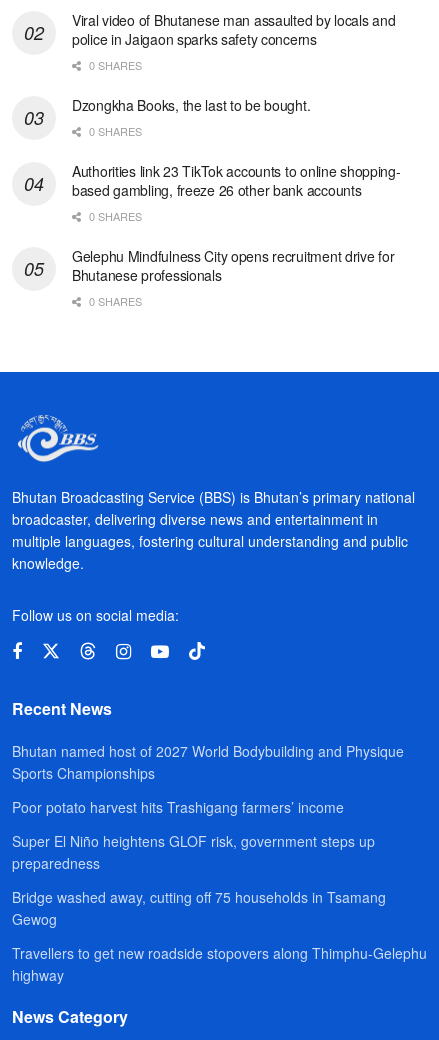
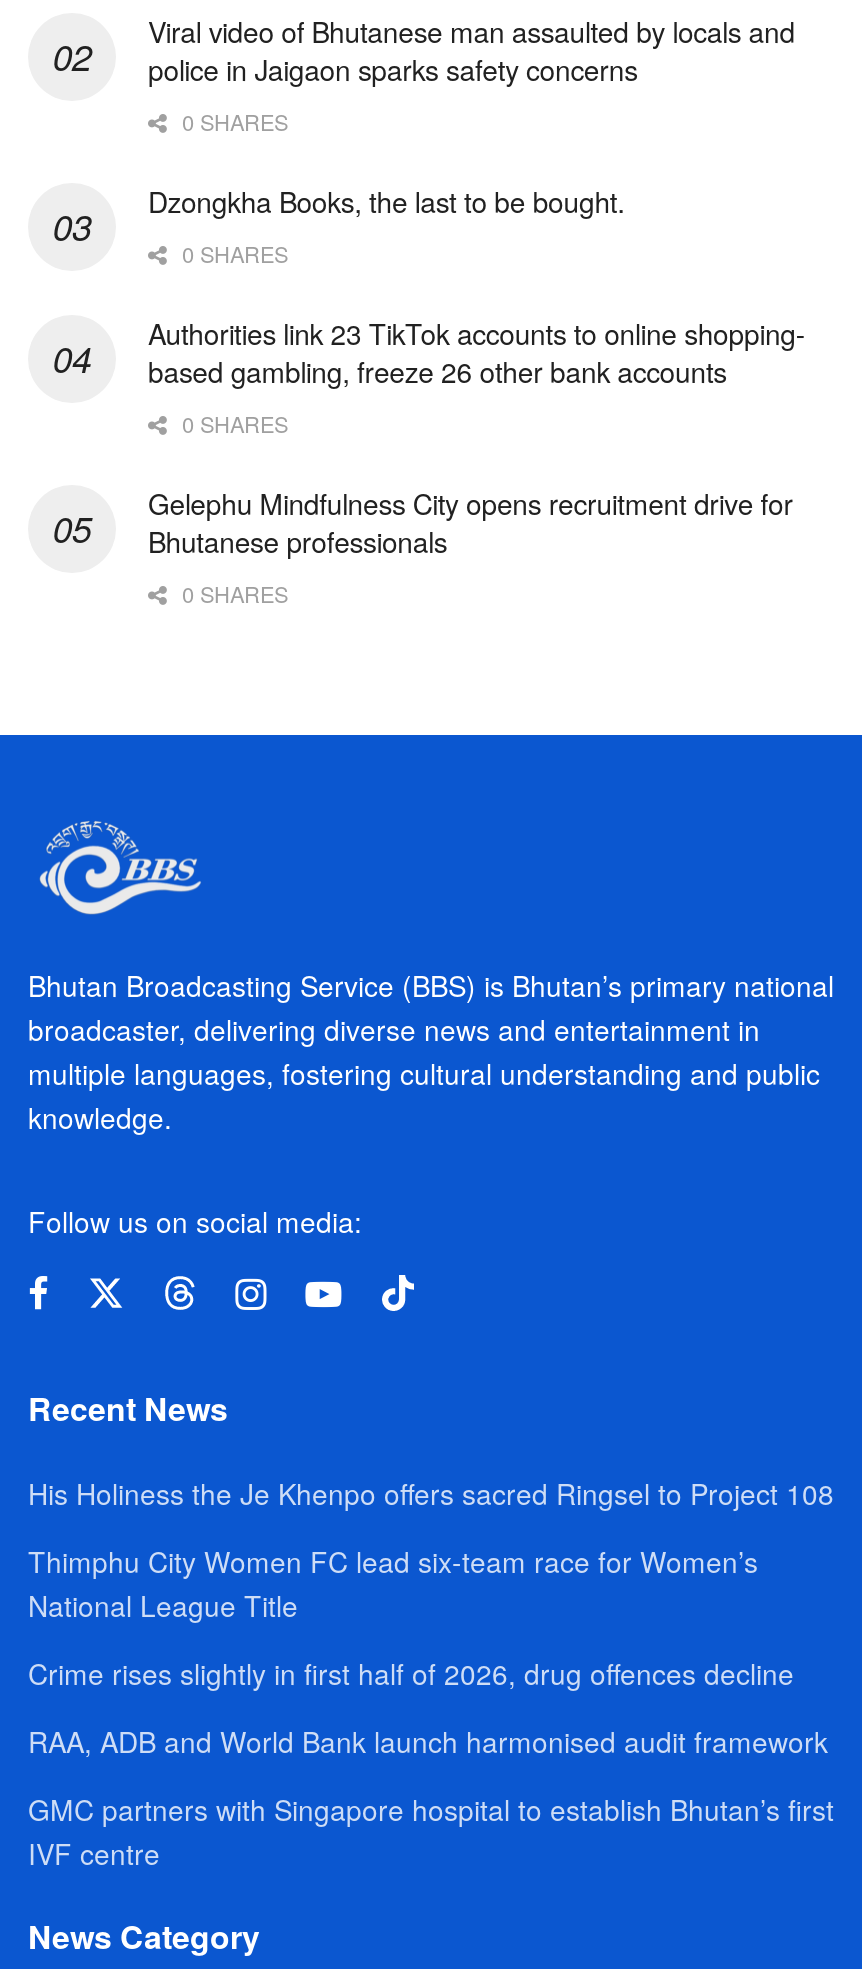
[12,741,404,783] Bhutan named host of 2027 World Bodybuilding and Physique | Sports Championships -> [28,1474,834,1514] His Holiness the Je Khenpo offers sacred Ringsel to Project 108
[12,797,344,817] Poor potato harvest hits Trashigang farmers’ income -> [28,1542,758,1626] Thimphu City Women FC lead six-team race for Women’s | National League Title
[12,831,375,873] Super El Niño heightens GLOF risk, government steps up | preparedness -> [28,1654,794,1694] Crime rises slightly in first half of 2026, drug offences decline
[12,887,386,929] Bridge washed away, cutting off 75 households in Tsamang | Gewog -> [28,1722,828,1762] RAA, ADB and World Bank launch harmonised audit framework
[12,943,427,985] Travellers to get new roadside stopovers along Thimphu-Gelephu | highway -> [28,1790,834,1874] GMC partners with Singapore hospital to establish Bhutan’s first | IVF centre

